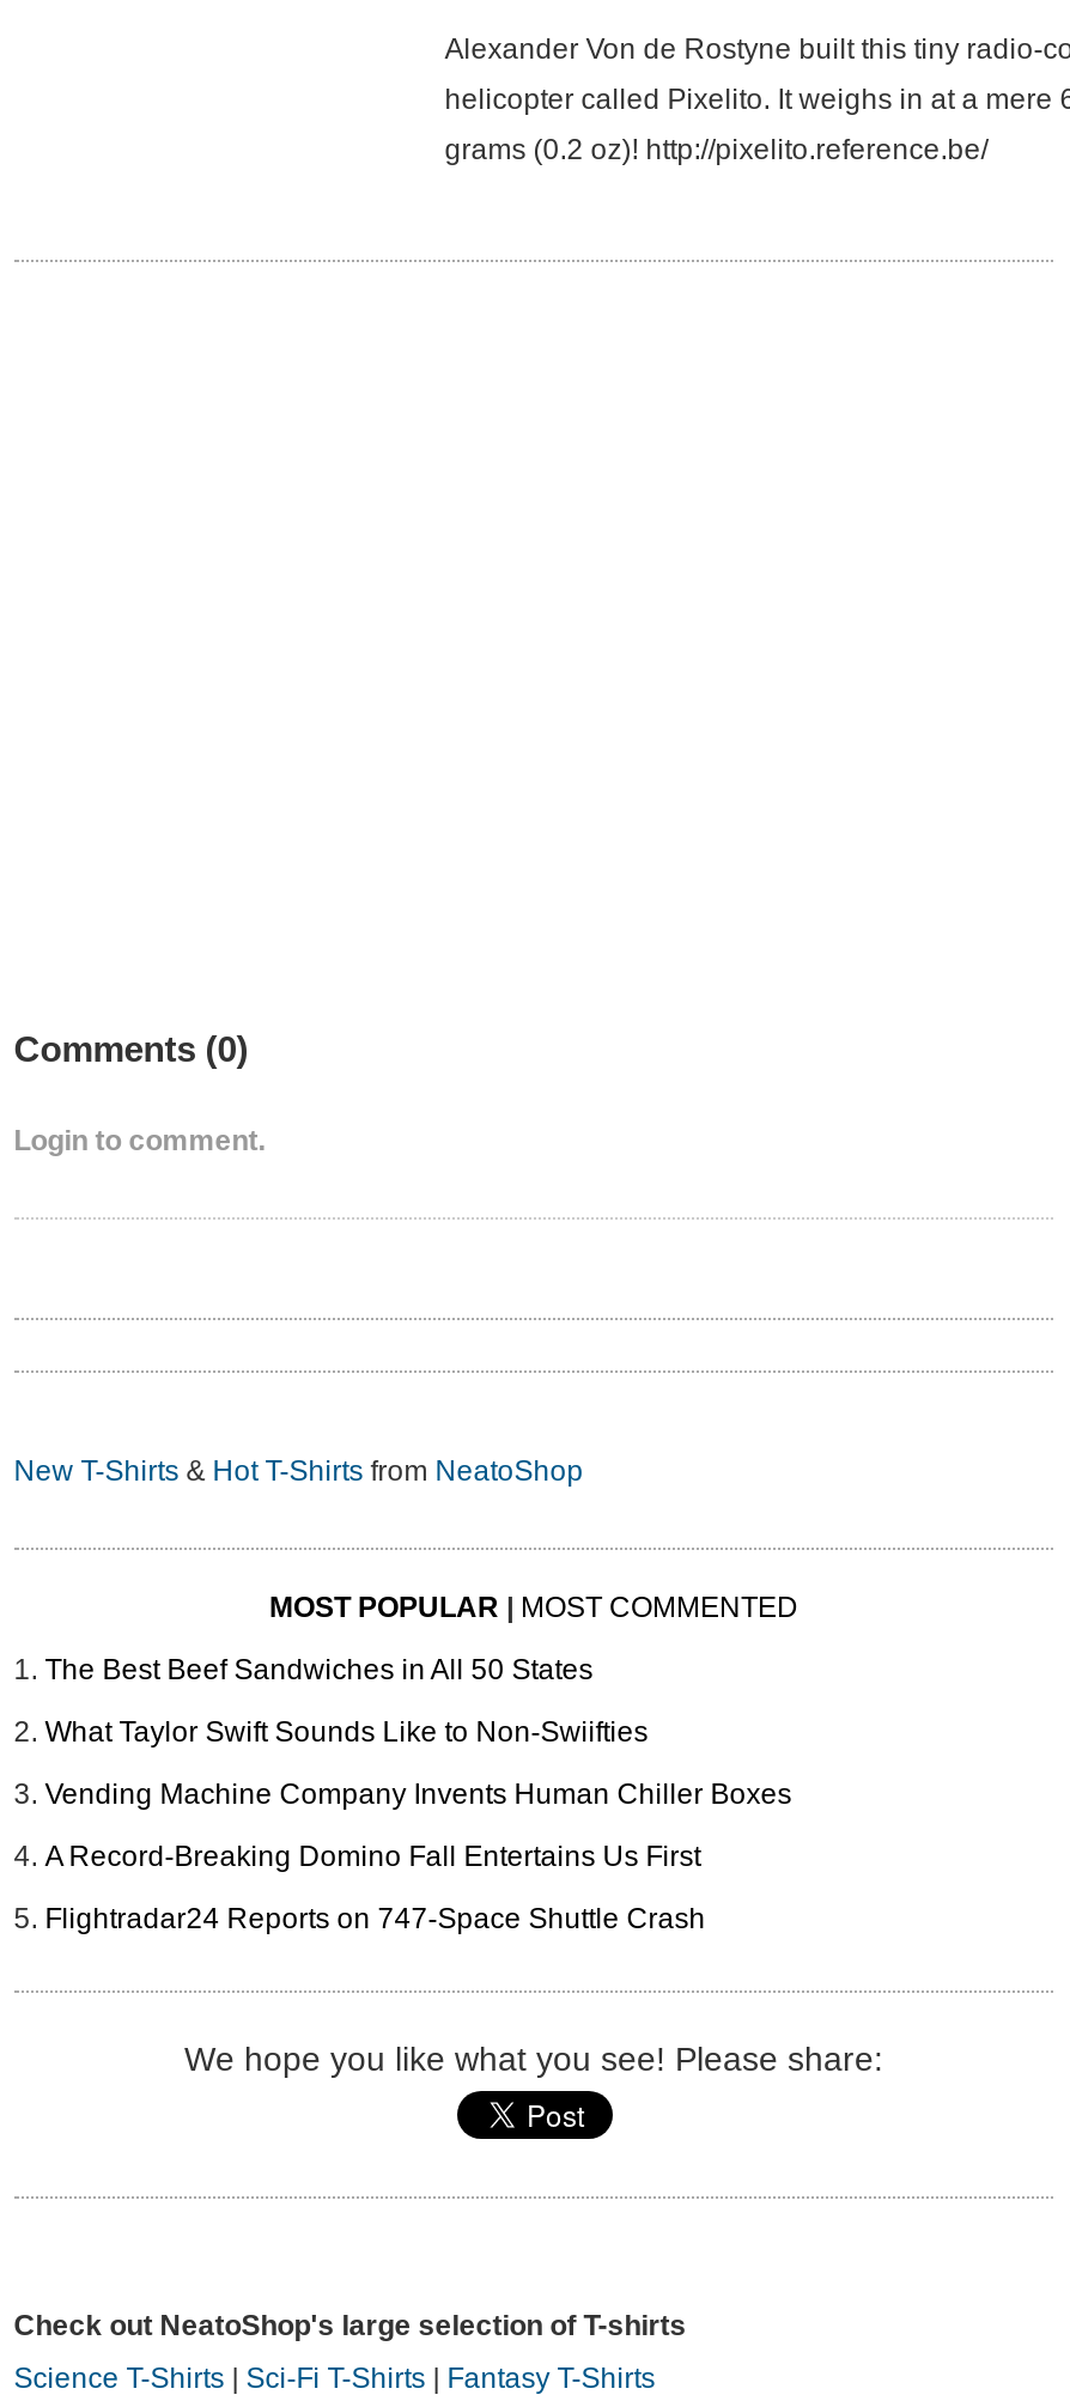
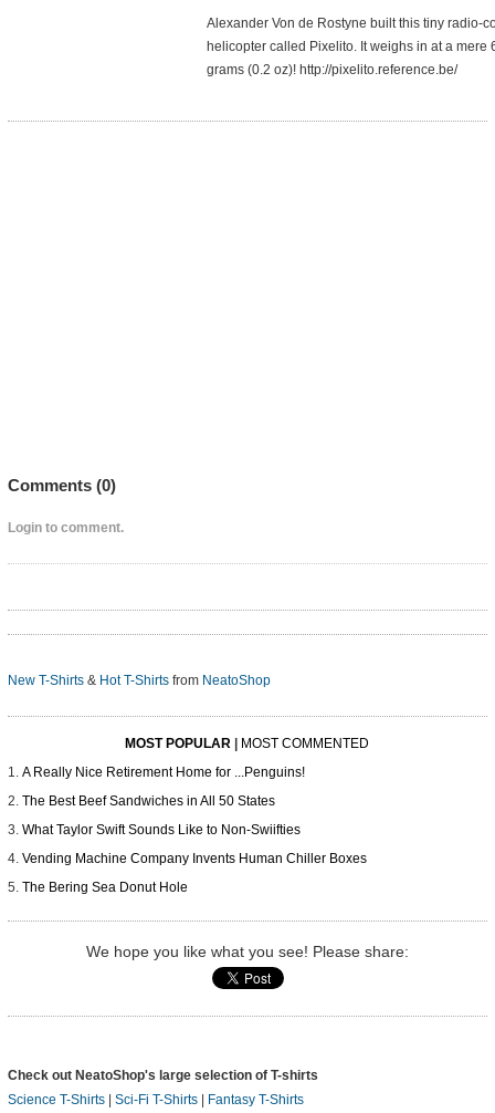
none -> [22,765,305,781] A Really Nice Retirement Home for ...Penguins!
moved [45,1654,792,1812] -> [22,794,366,867]: The Best Beef Sandwiches in All 50 States | What Taylor Swift Sounds Like to Non-Swiifties | Vending Machine Company Invents Human Chiller Boxes
[45,1841,705,1937] A Record-Breaking Domino Fall Entertains Us First | Flightradar24 Reports on 747-Space Shuttle Crash -> [22,880,188,896] The Bering Sea Donut Hole

